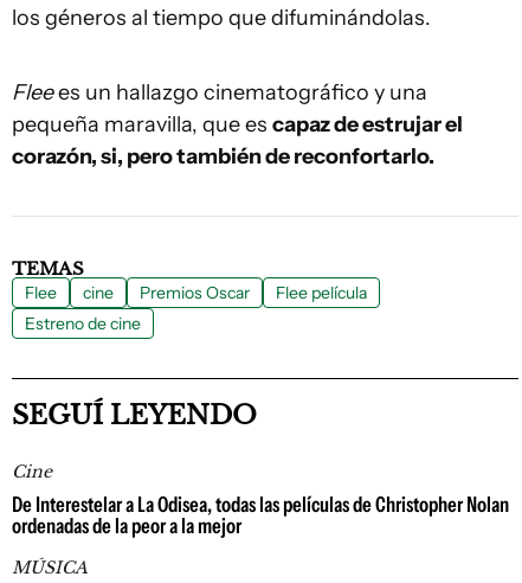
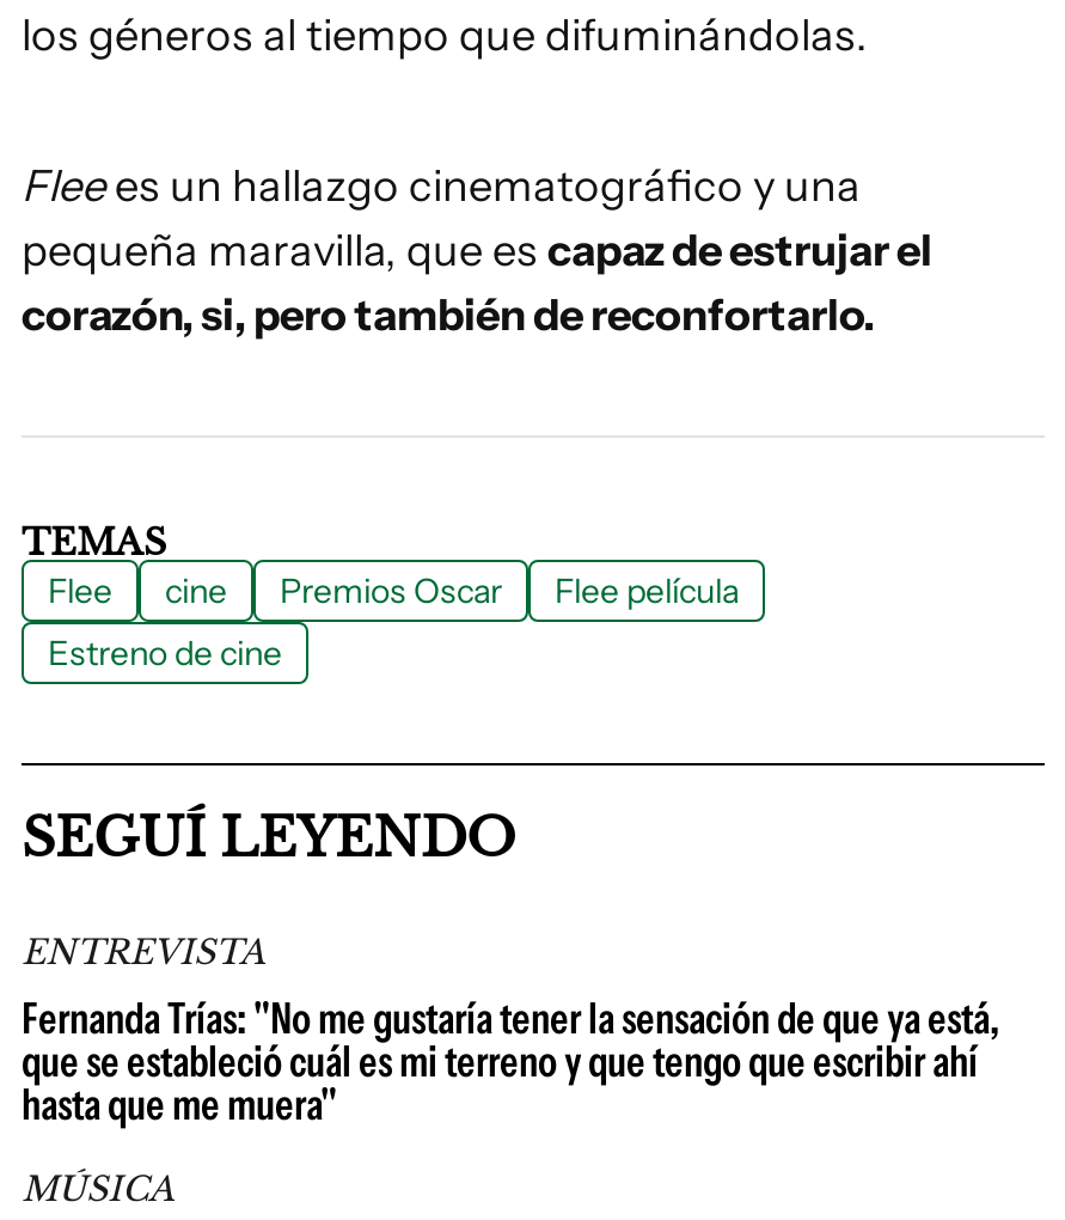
[12,460,509,539] Cine | De Interestelar a La Odisea, todas las películas de Christopher Nolan | ordenadas de la peor a la mejor -> [22,930,999,1131] ENTREVISTA | Fernanda Trías: "No me gustaría tener la sensación de que ya está, | que se estableció cuál es mi terreno y que tengo que escribir ahí | hasta que me muera"

